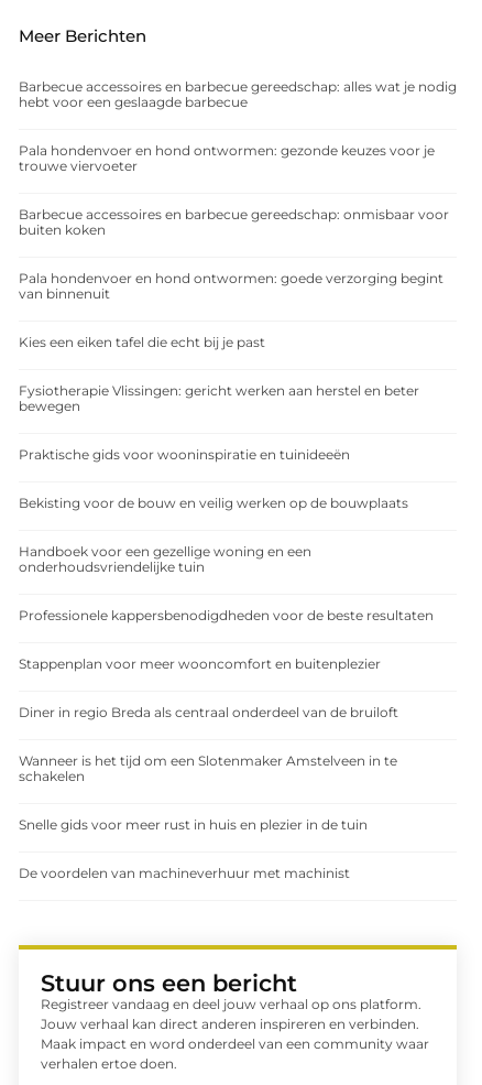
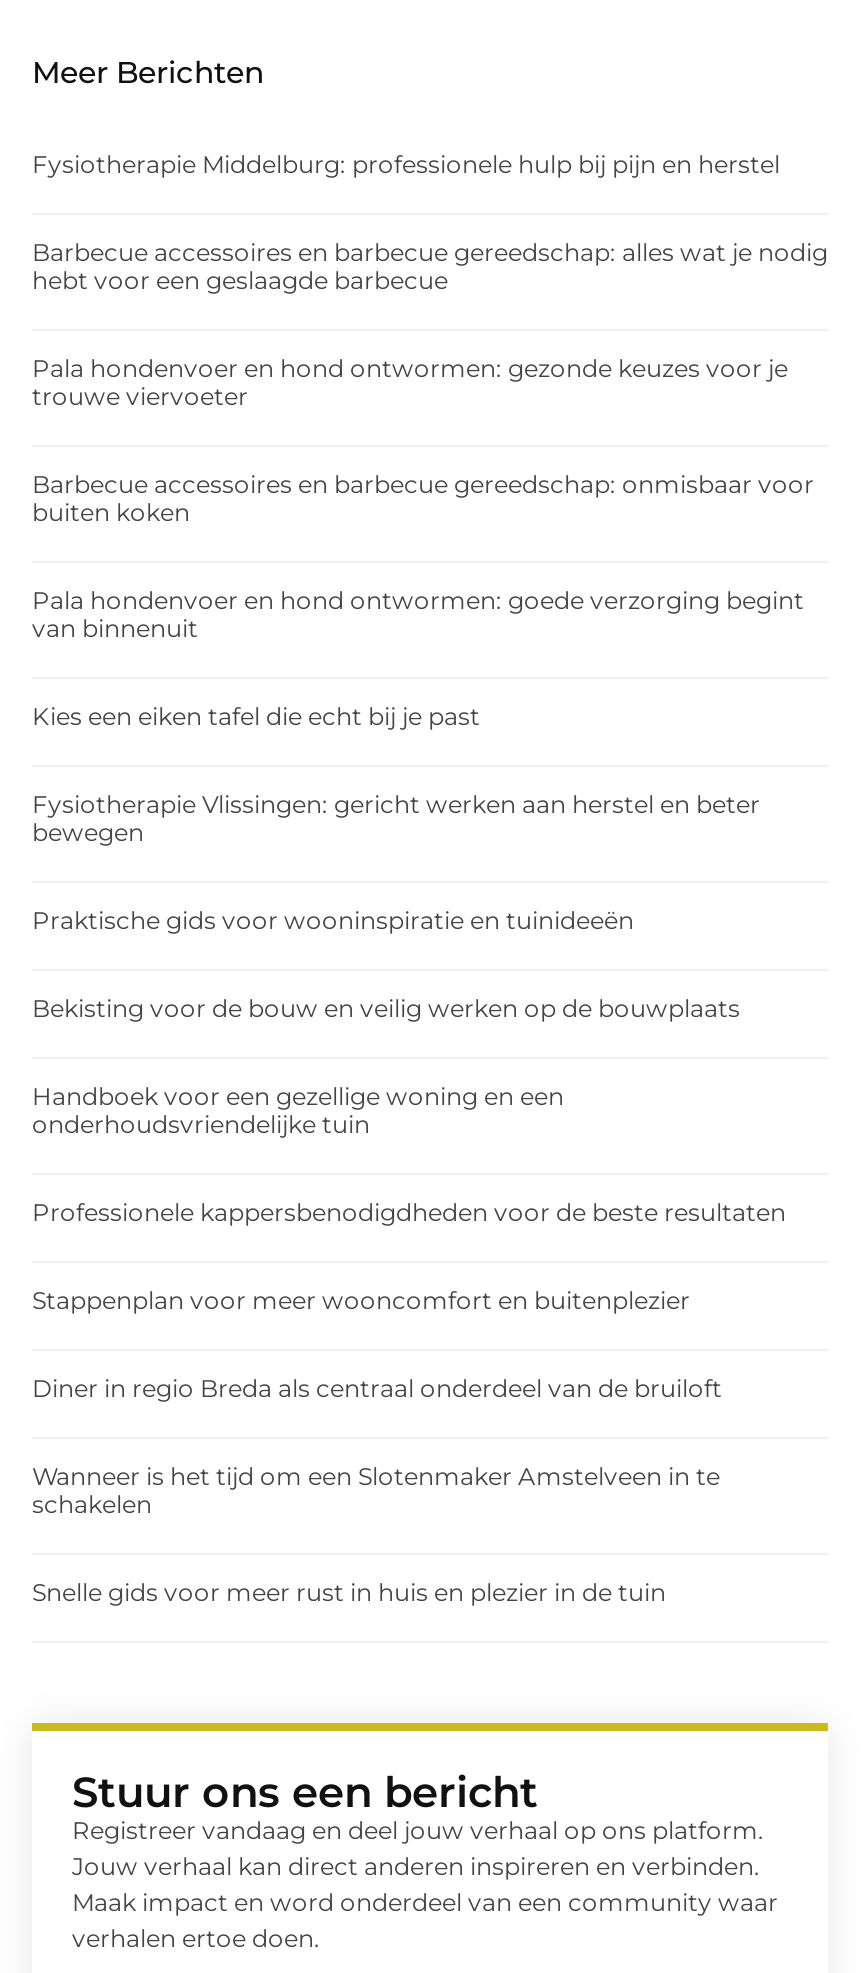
none -> [32,150,780,180] Fysiotherapie Middelburg: professionele hulp bij pijn en herstel
moved [19,79,457,833] -> [32,238,828,1608]: Barbecue accessoires en barbecue gereedschap: alles wat je nodig | hebt voor een geslaagde barbecue | Pala hondenvoer en hond ontwormen: gezonde keuzes voor je | ... | schakelen | Snelle gids voor meer rust in huis en plezier in de tuin
[19,865,350,882] De voordelen van machineverhuur met machinist -> none

